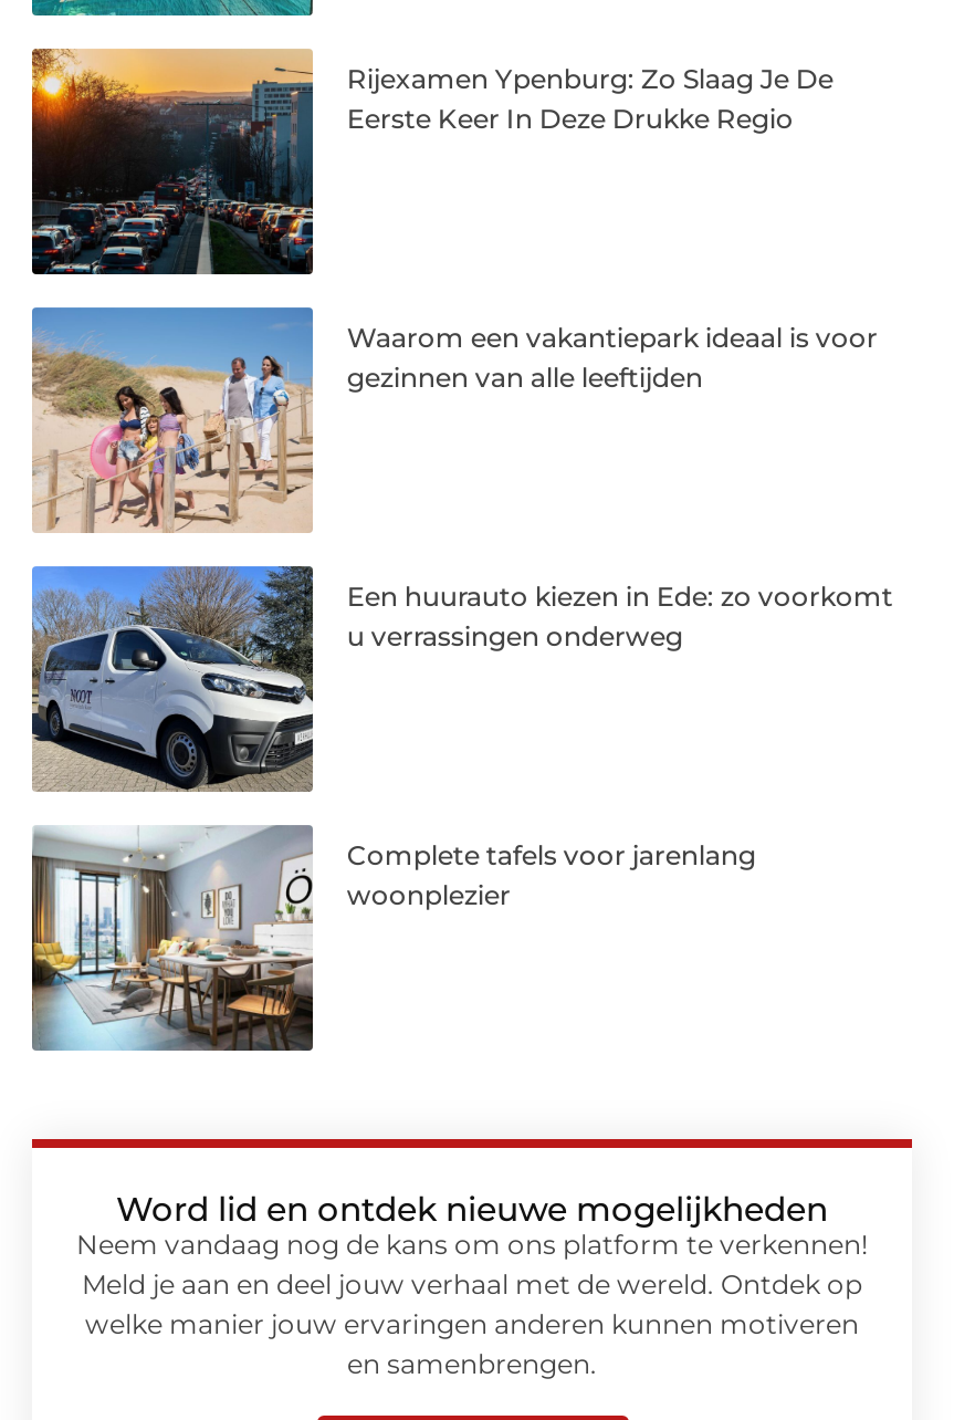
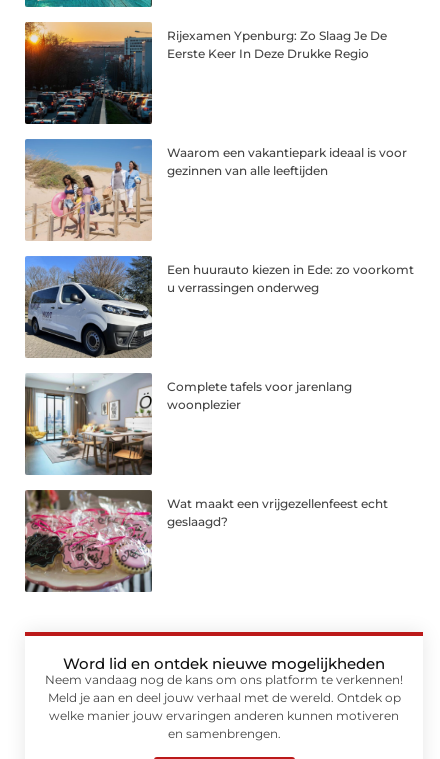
none -> [25,489,388,593] [image] | Wat maakt een vrijgezellenfeest echt | geslaagd?

